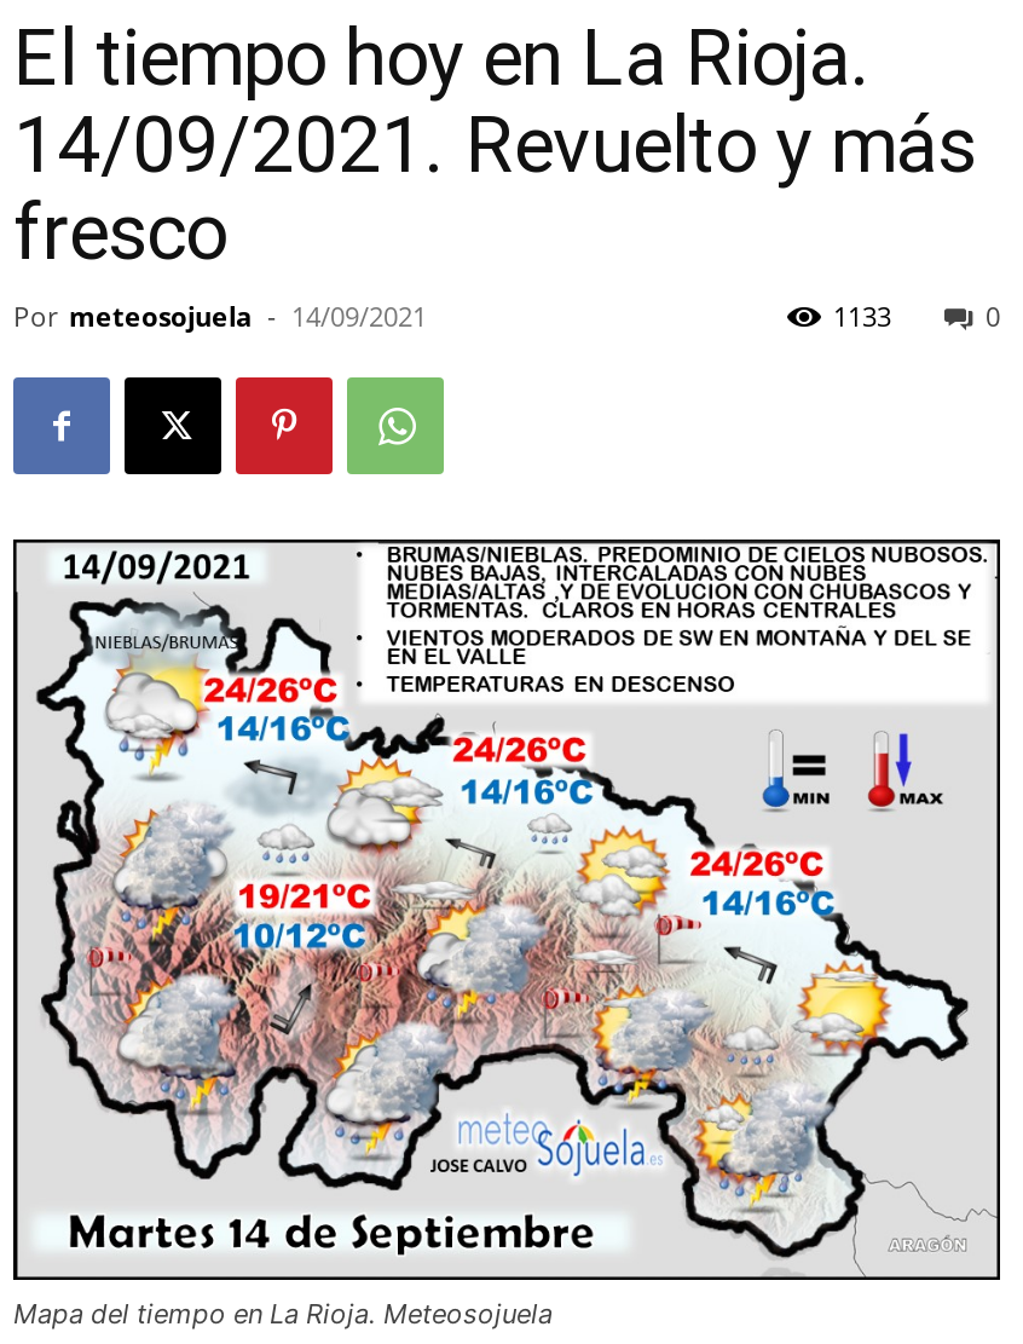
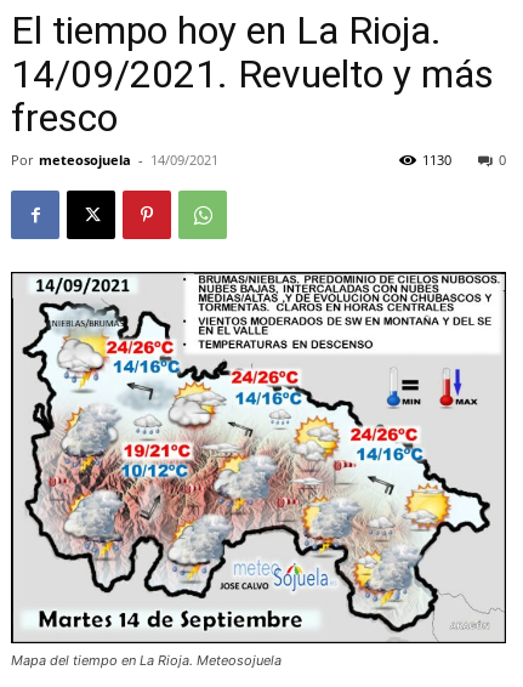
[833,298,891,334] 1133 -> [422,151,451,169] 1130

